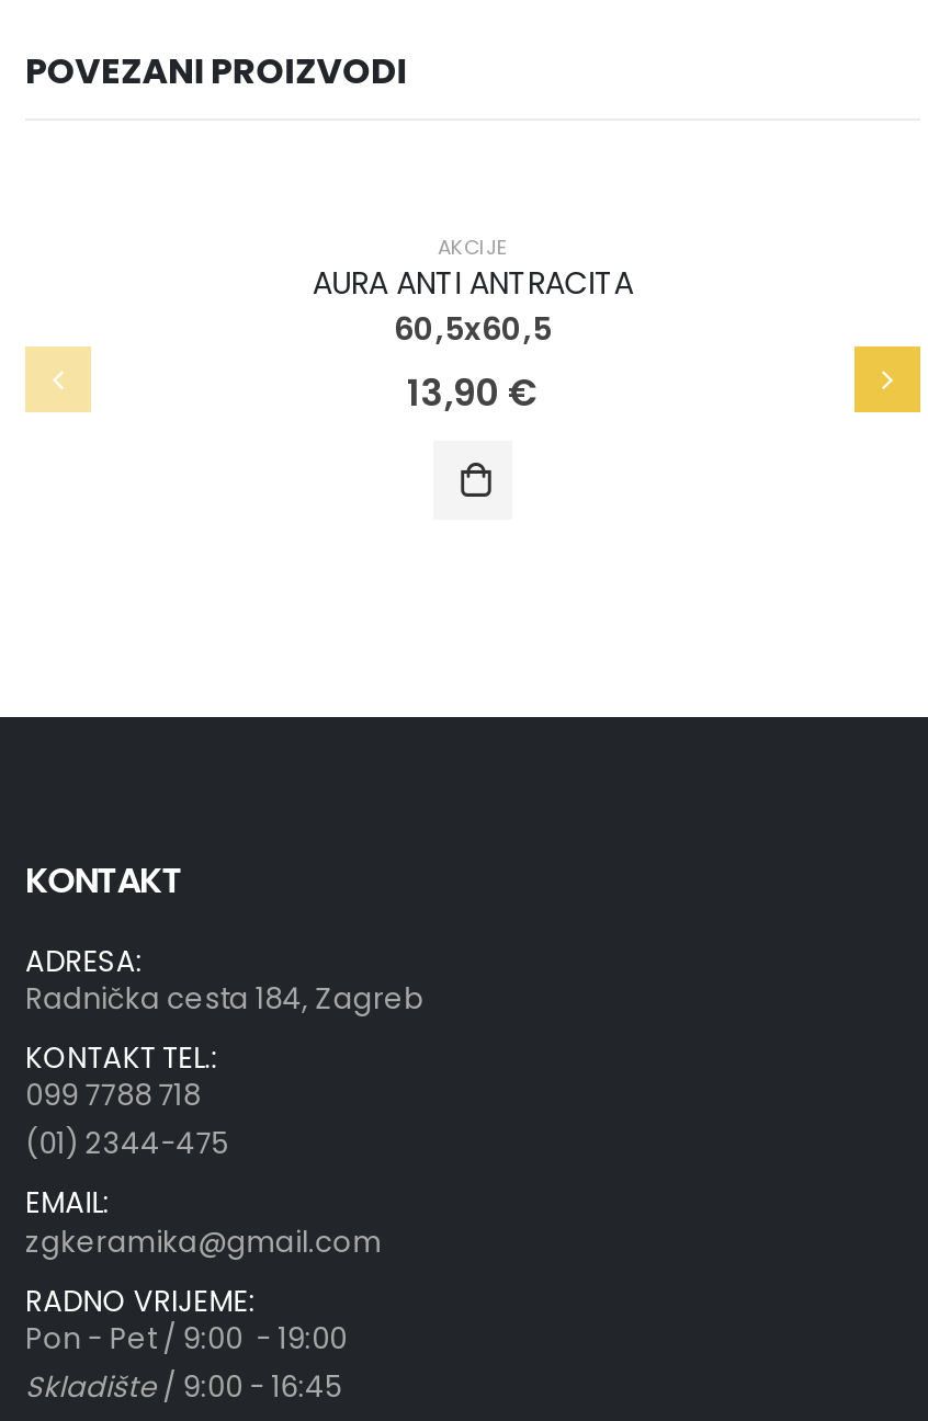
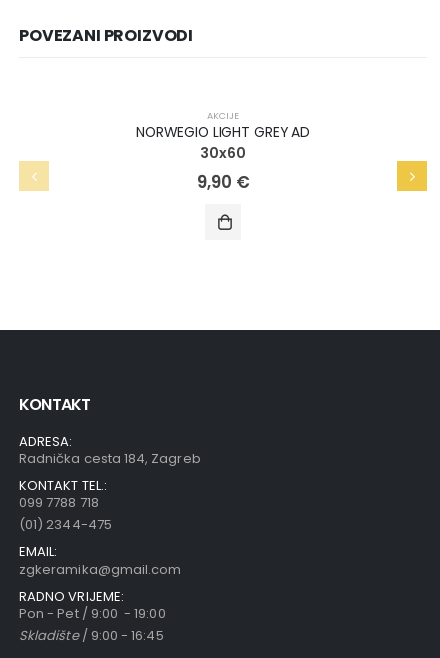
[312,262,633,420] AURA ANTI ANTRACITA | 60,5x60,5 | 13,90 € -> [136,122,310,194] NORWEGIO LIGHT GREY AD | 30x60 | 9,90 €

